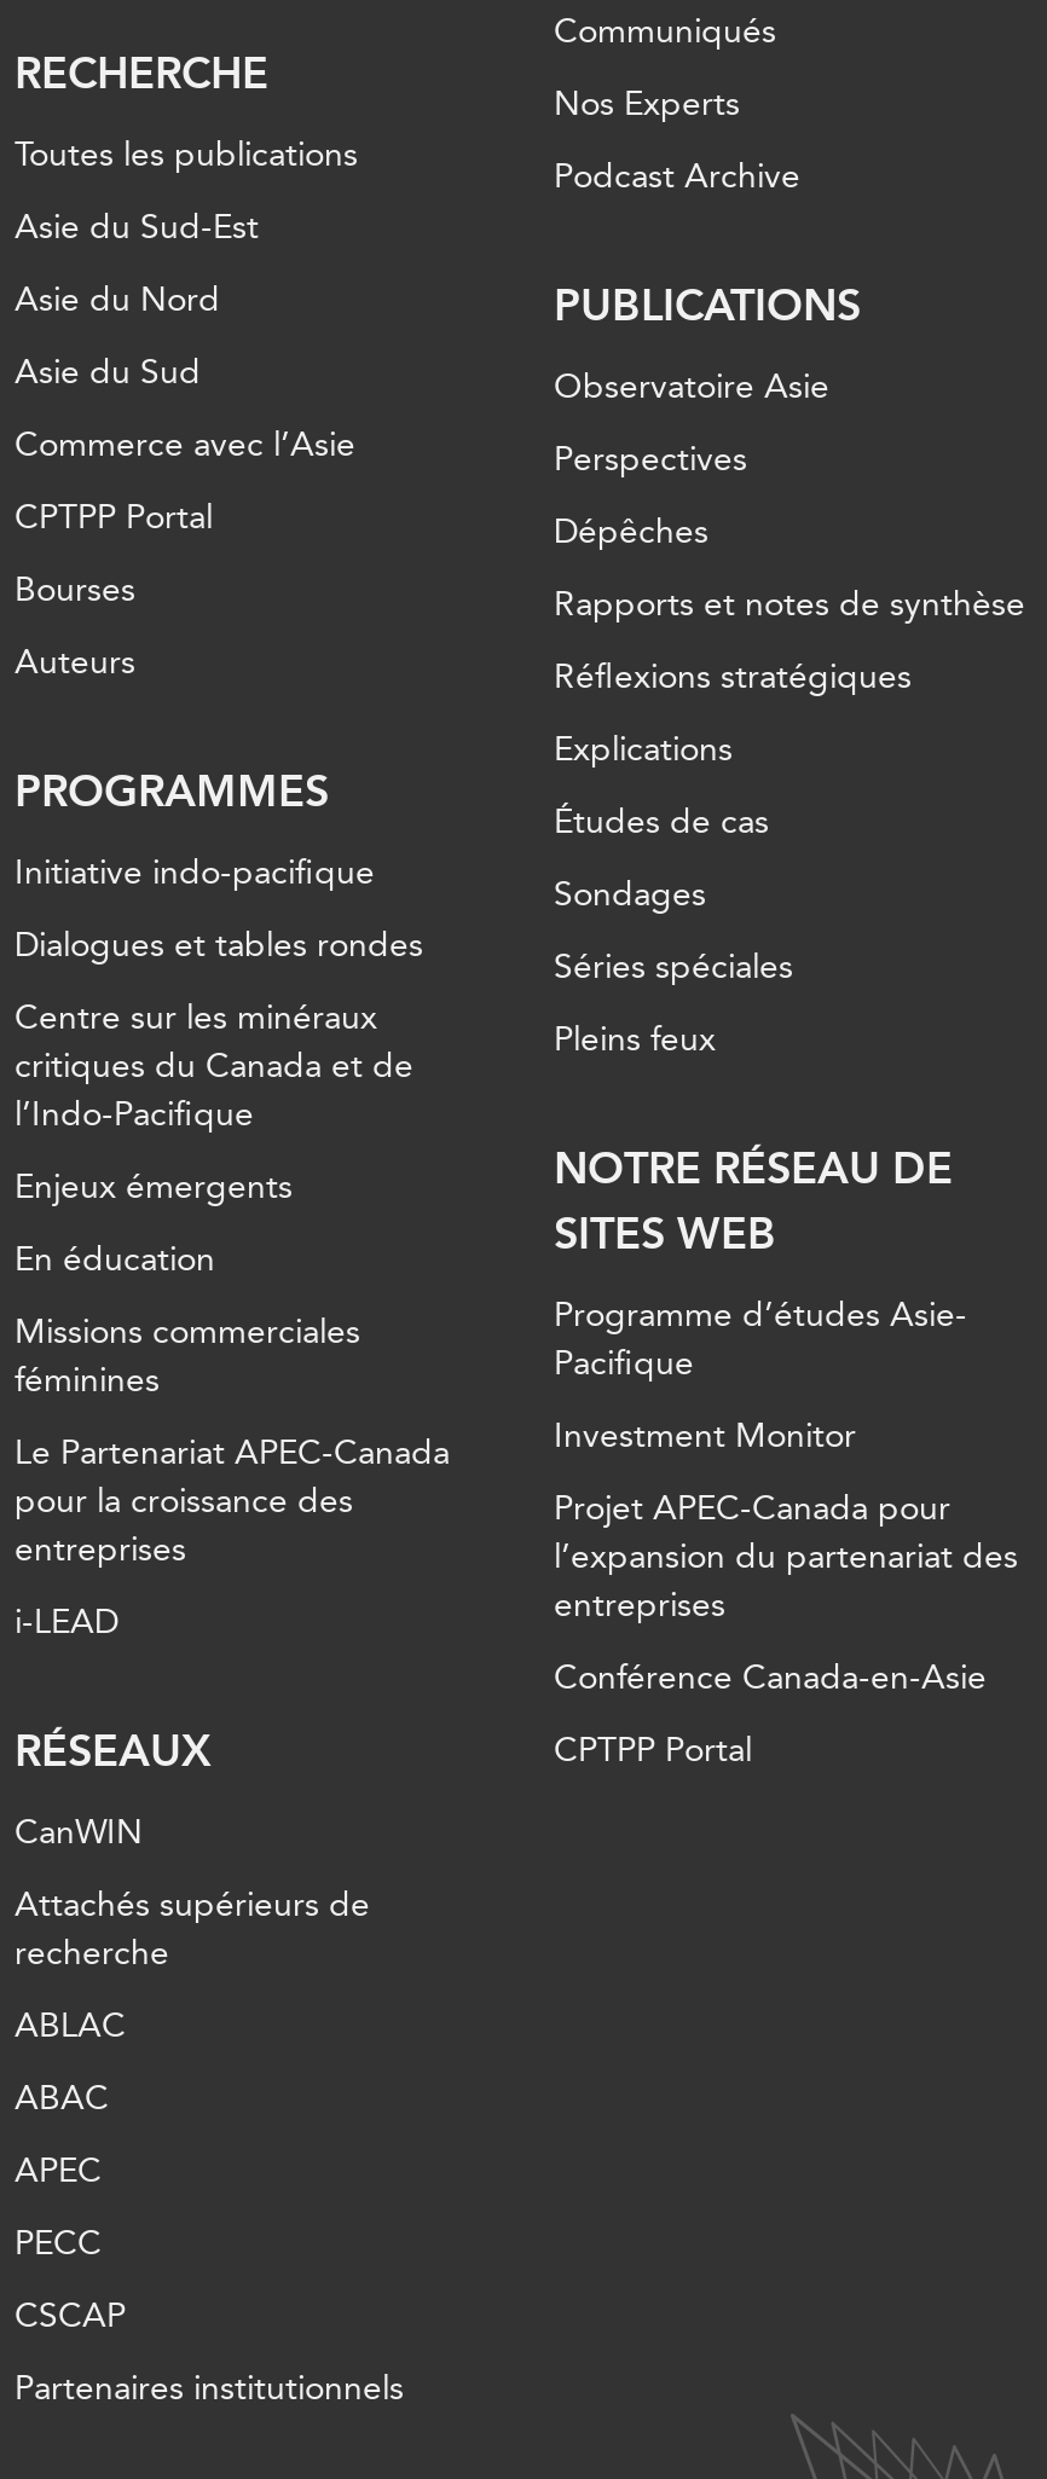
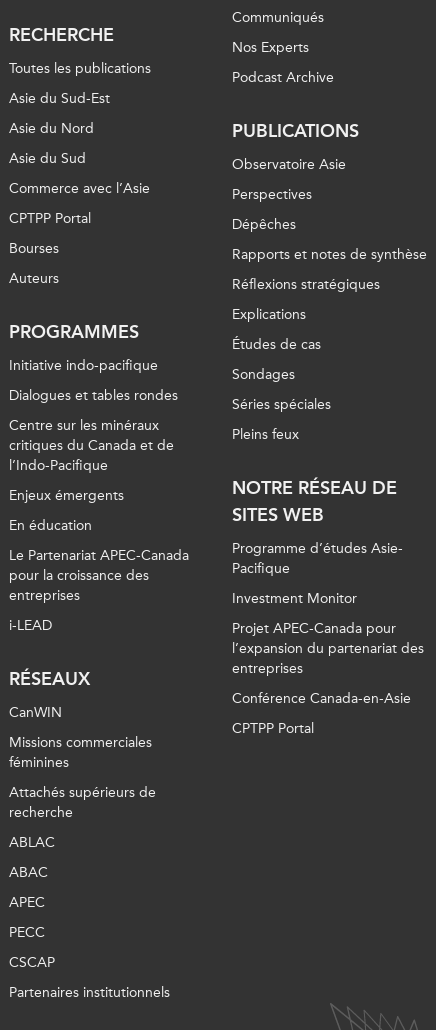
moved [15,1311,360,1400] -> [9,734,152,771]: Missions commerciales | féminines
moved [15,1432,450,1852] -> [9,547,189,721]: Le Partenariat APEC-Canada | pour la croissance des | entreprises | i-LEAD | RÉSEAUX | CanWIN

